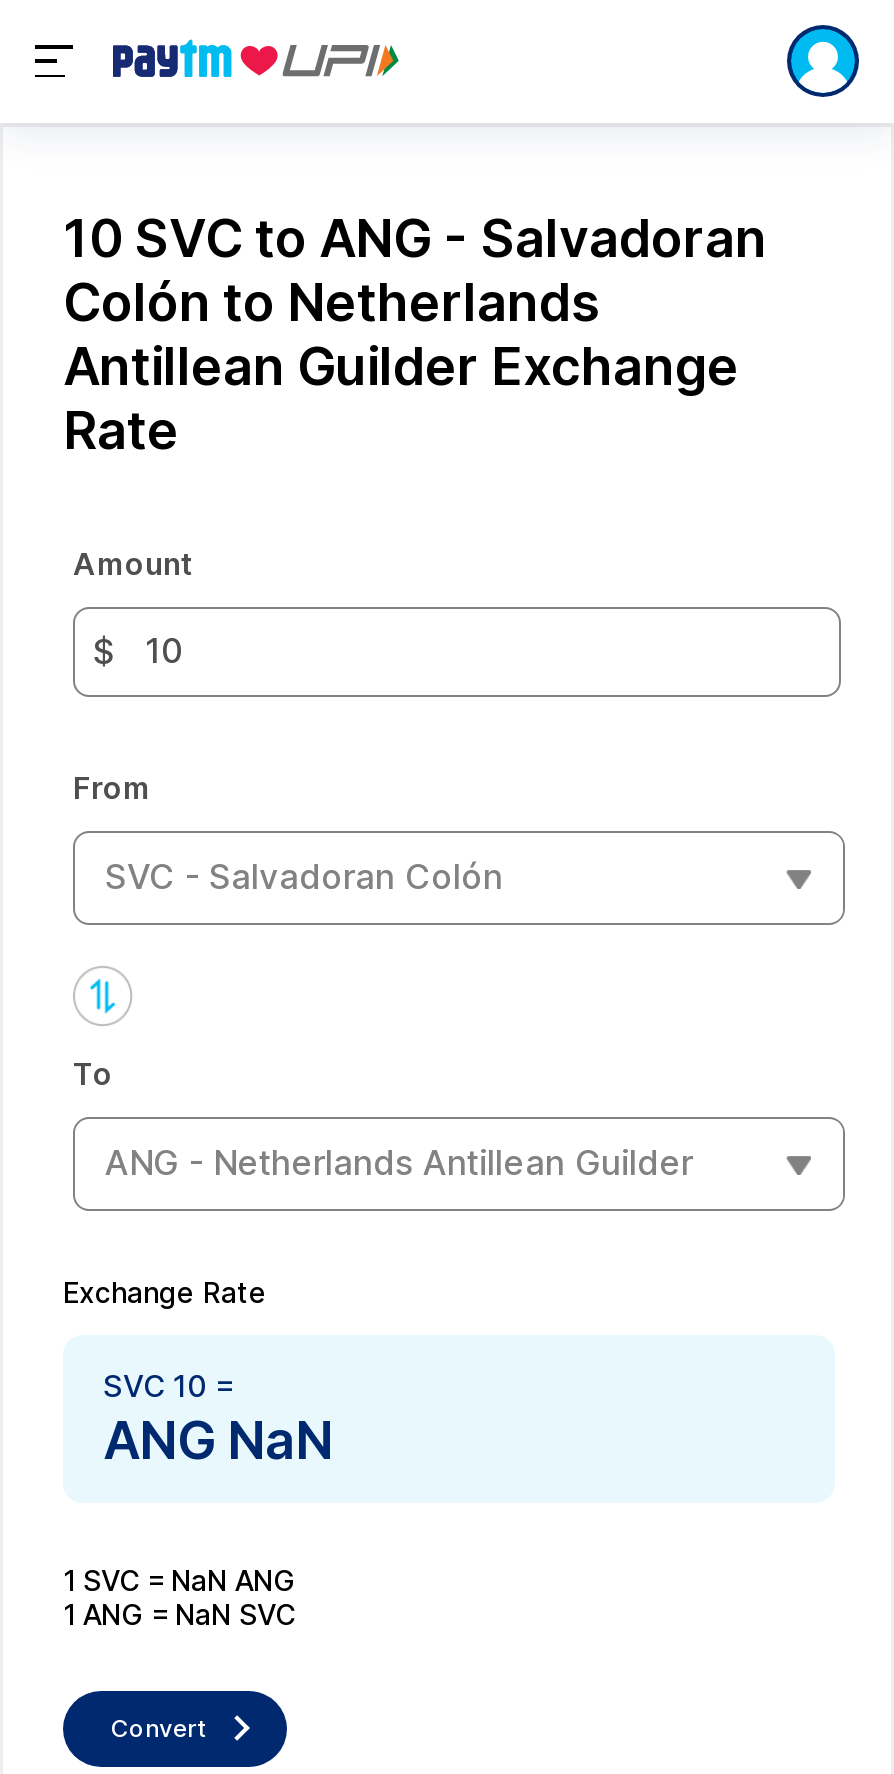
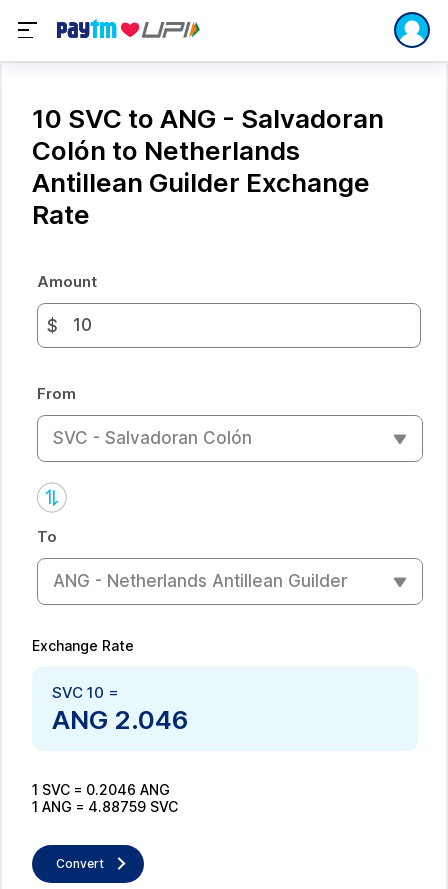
[103,1408,333,1470] ANG NaN -> [52,703,188,734] ANG 2.046
[63,1562,295,1596] 1 SVC = NaN ANG -> [32,780,170,797] 1 SVC = 0.2046 ANG
[63,1596,295,1630] 1 ANG = NaN SVC -> [32,797,178,814] 1 ANG = 4.88759 SVC

